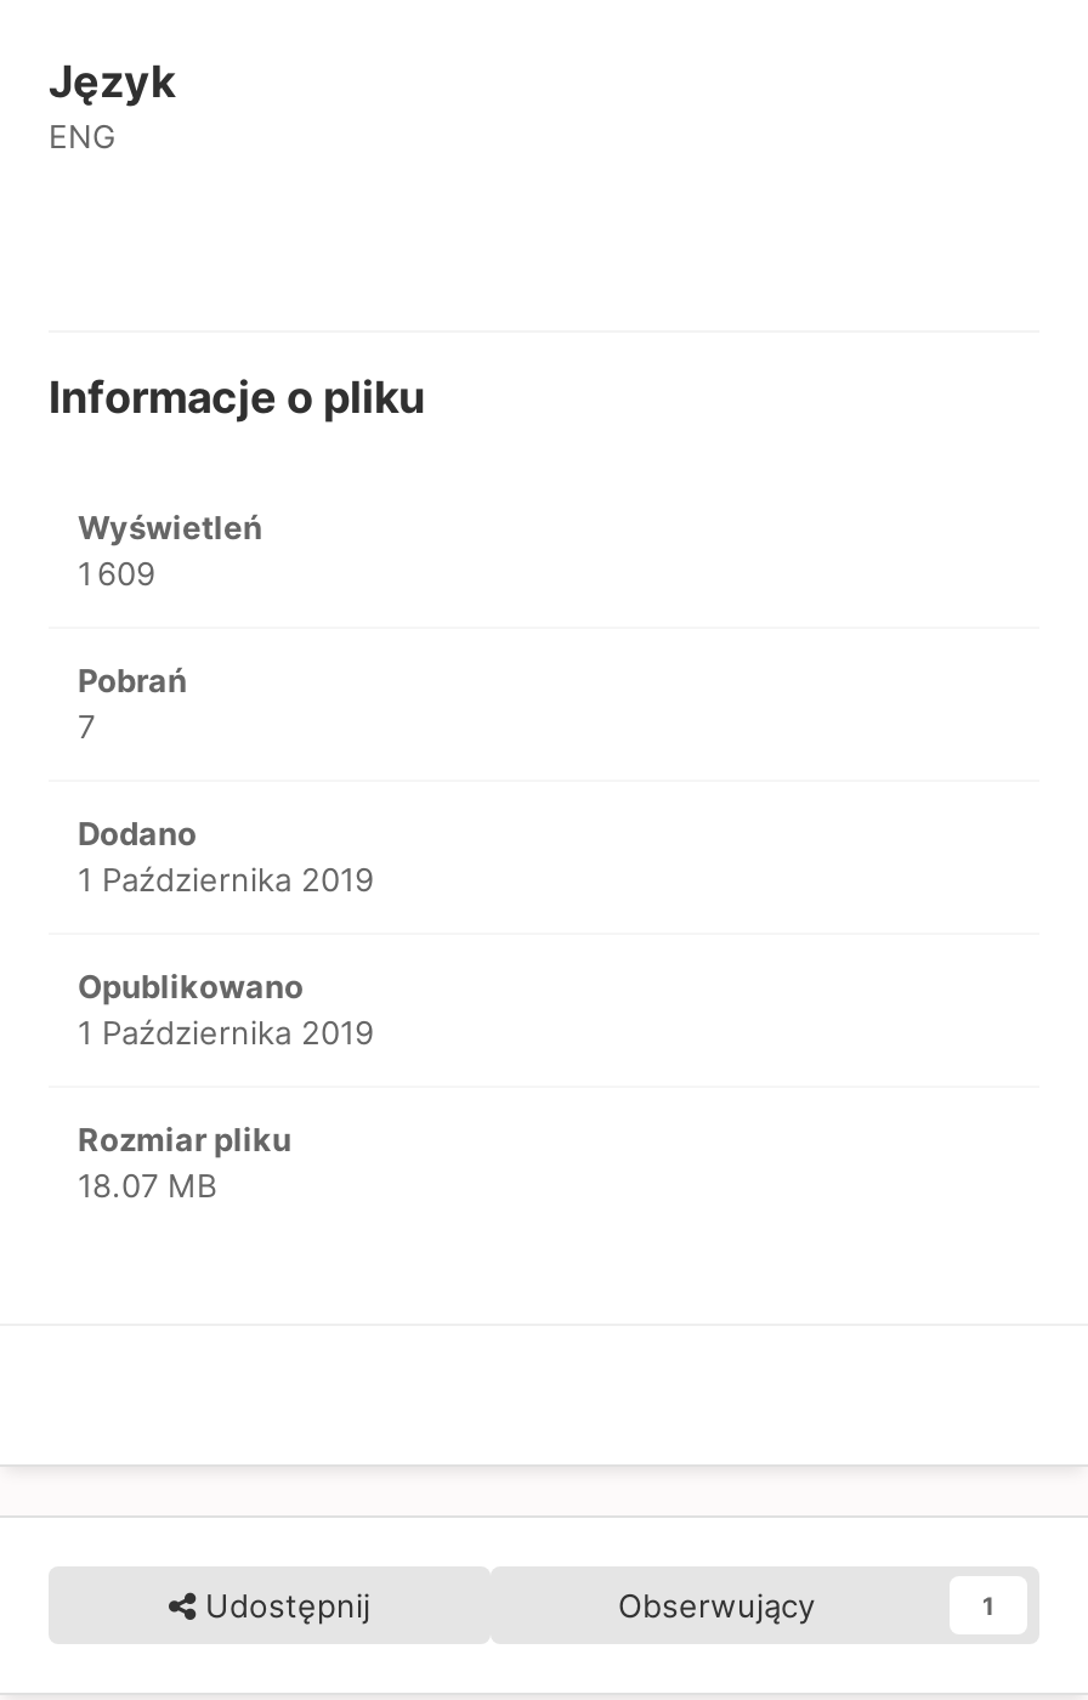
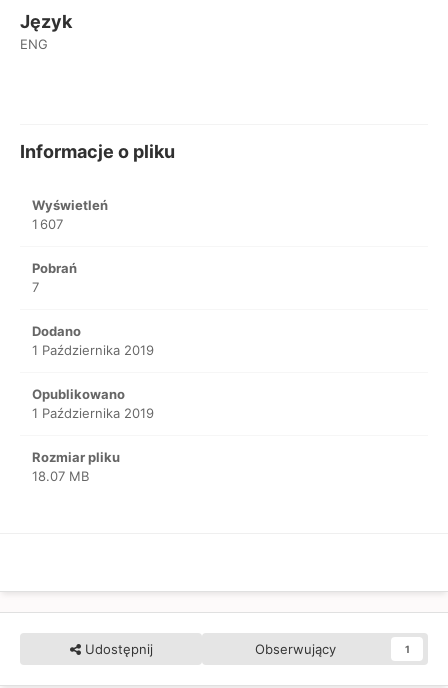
[78,554,155,593] 1 609 -> [32,216,63,232] 1 607

